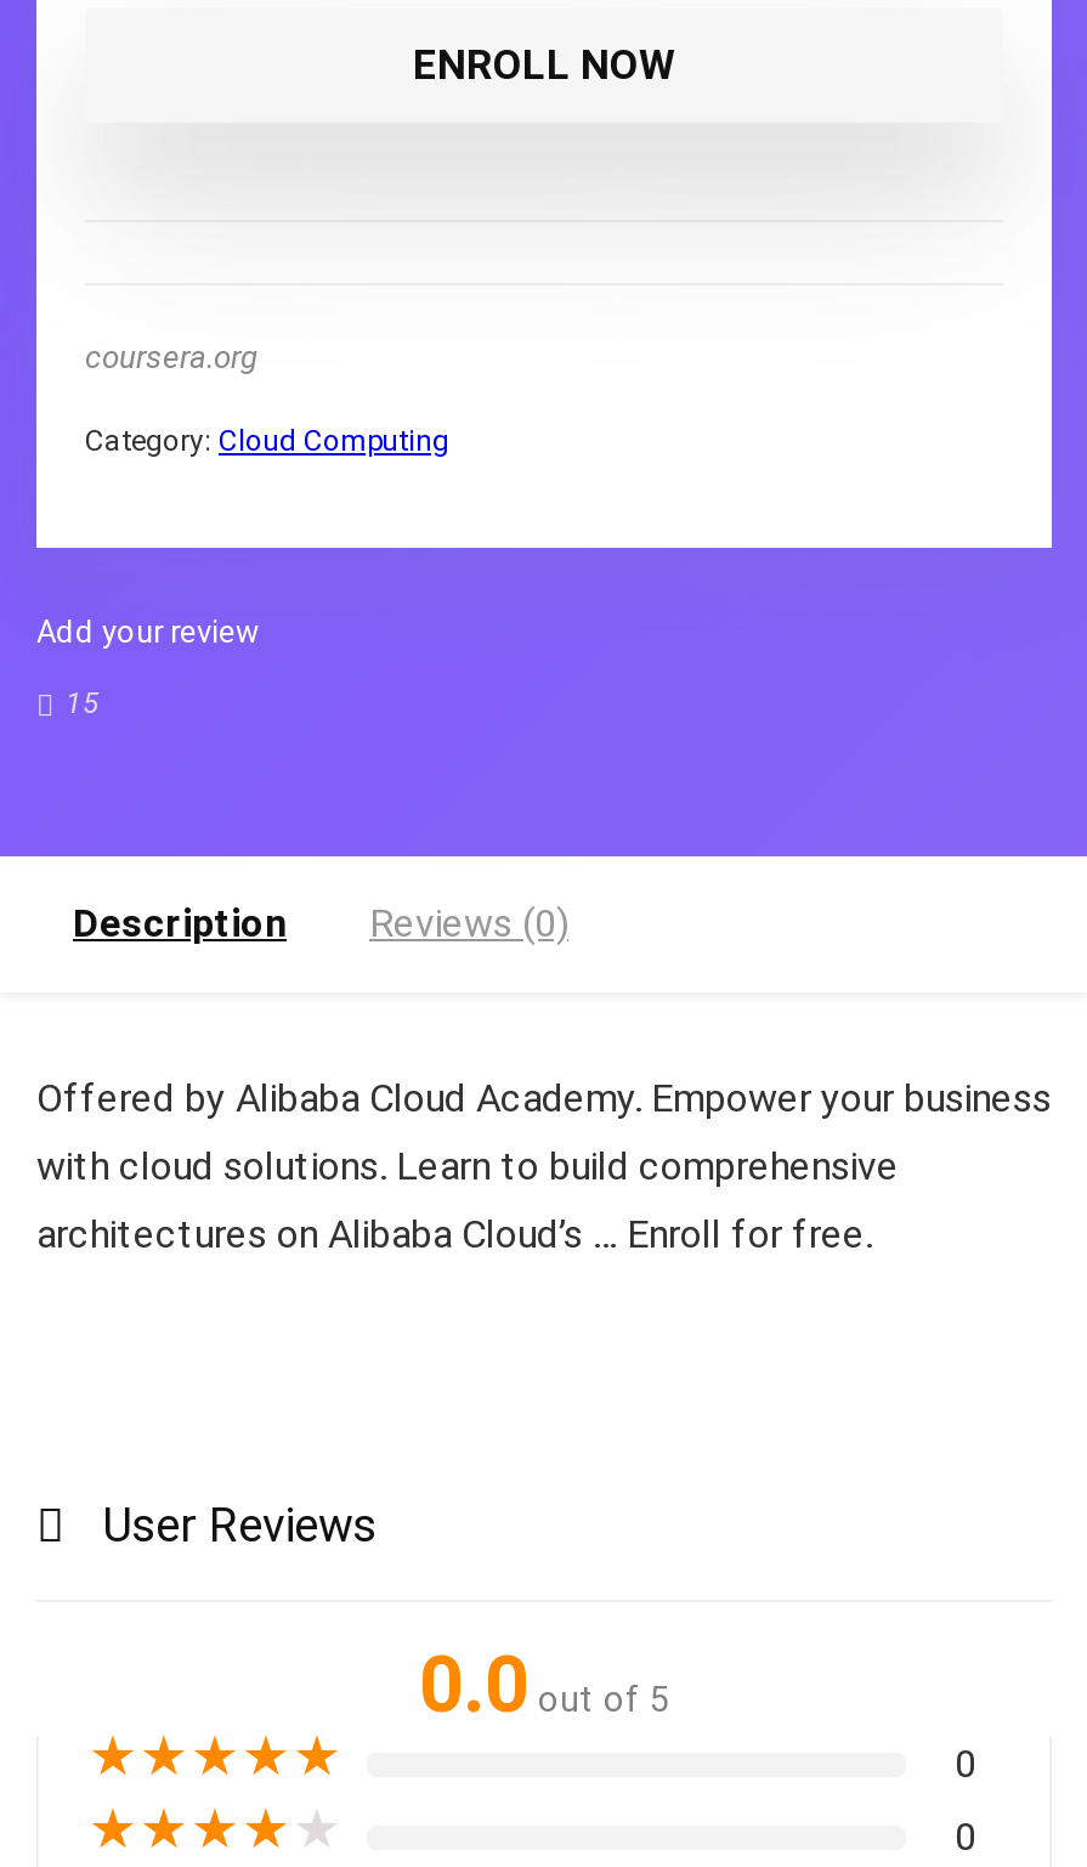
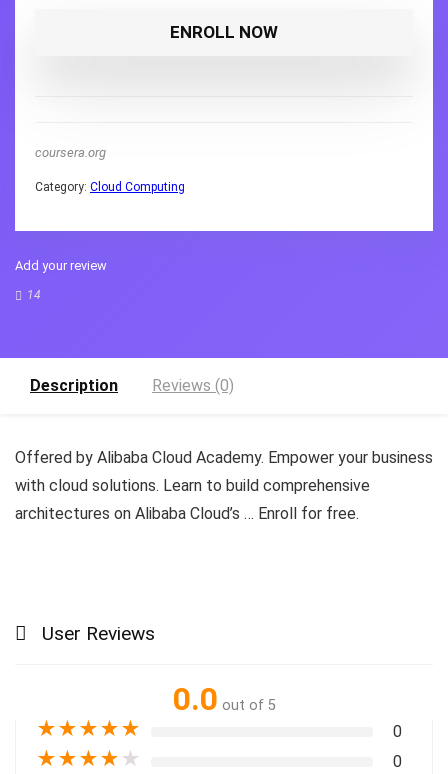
[66,686,100,720] 15 -> [27,288,41,302] 14

